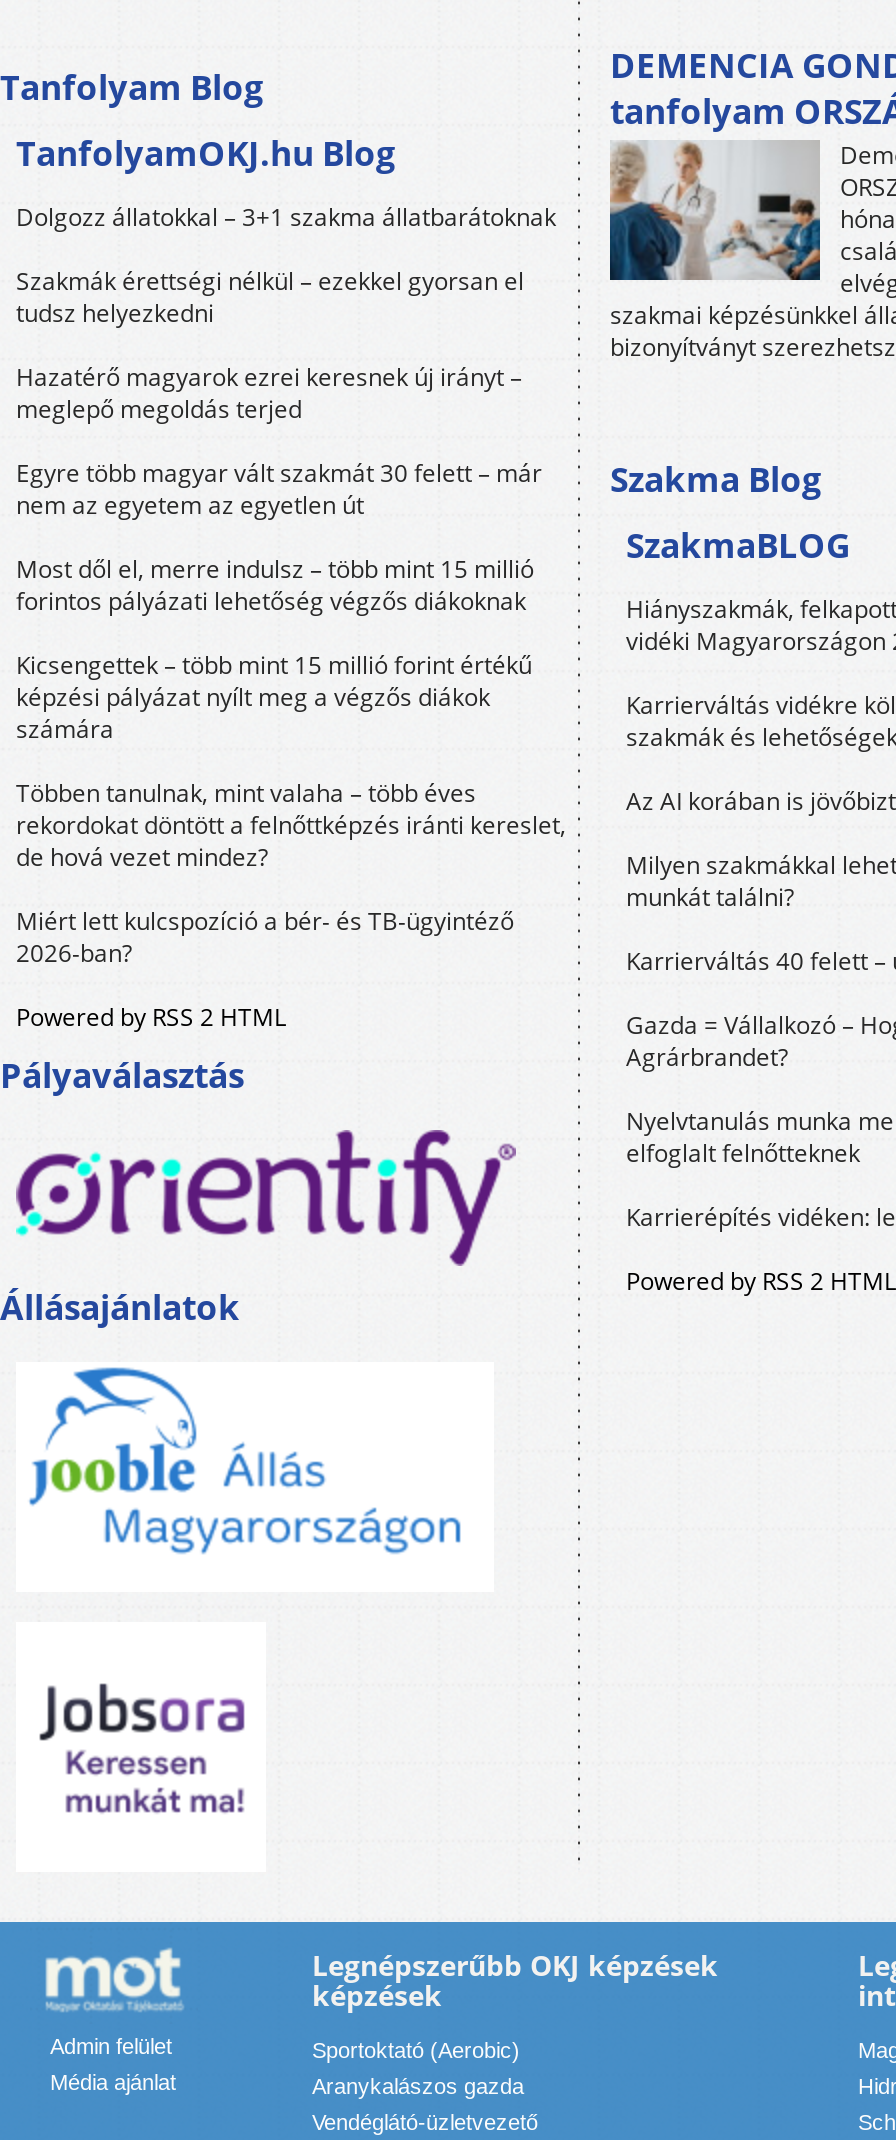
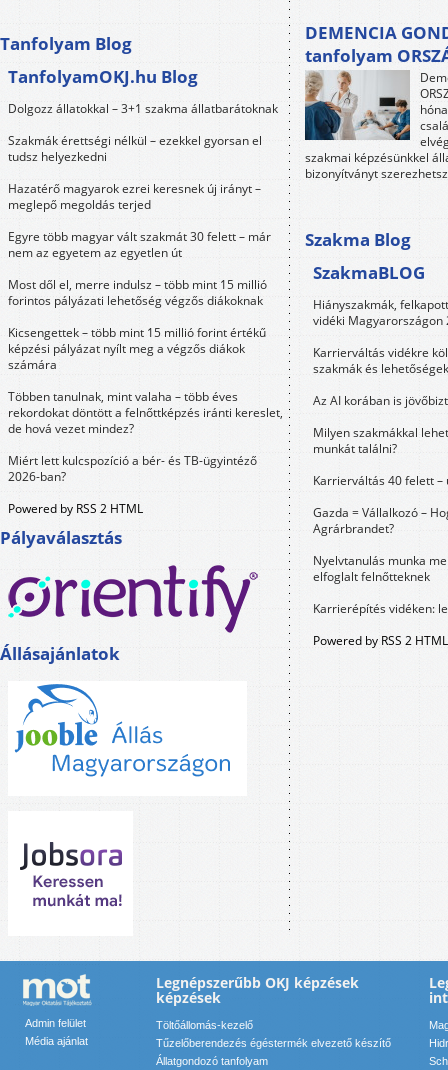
[312,2037,520,2061] Sportoktató (Aerobic) -> [156,1019,253,1031] Töltőállomás-kezelő
[312,2073,524,2097] Aranykalászos gazda -> [156,1037,391,1049] Tűzelőberendezés égéstermék elvezető készítő
[312,2109,538,2133] Vendéglátó-üzletvezető -> [156,1055,268,1067] Állatgondozó tanfolyam

